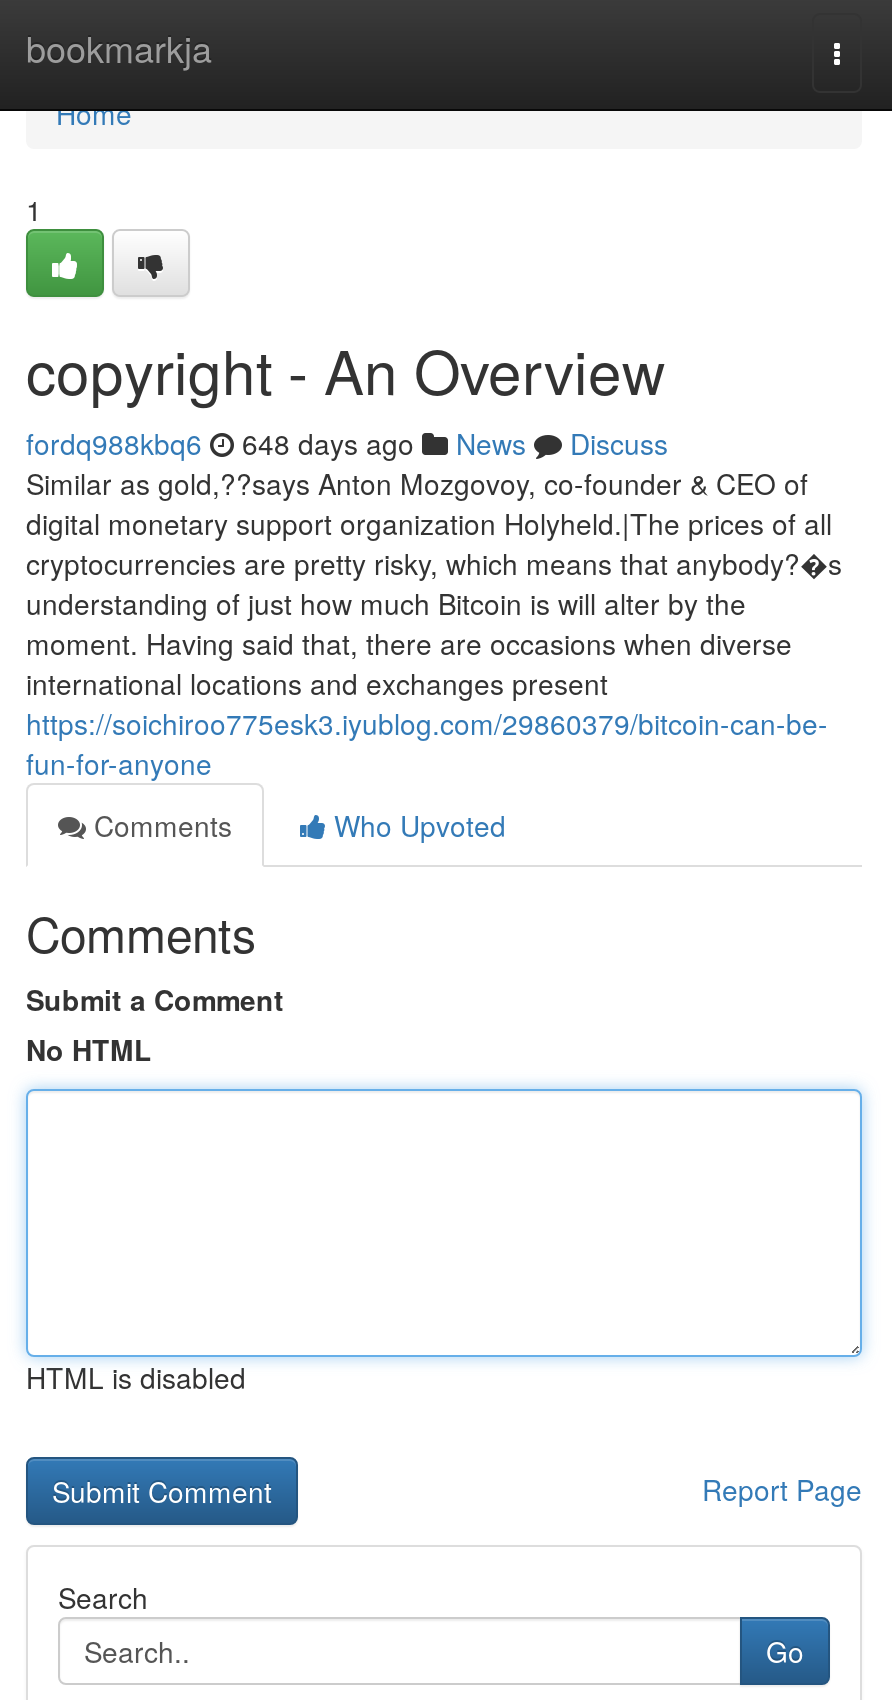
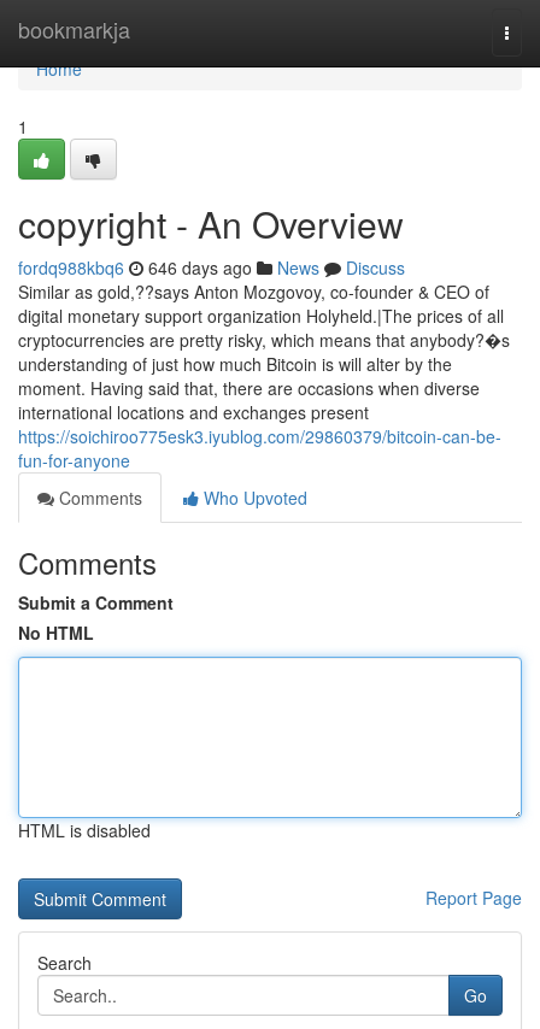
[26,423,668,463] fordq988kbq6 648 days ago News Discuss -> [18,255,405,280] fordq988kbq6 646 days ago News Discuss

